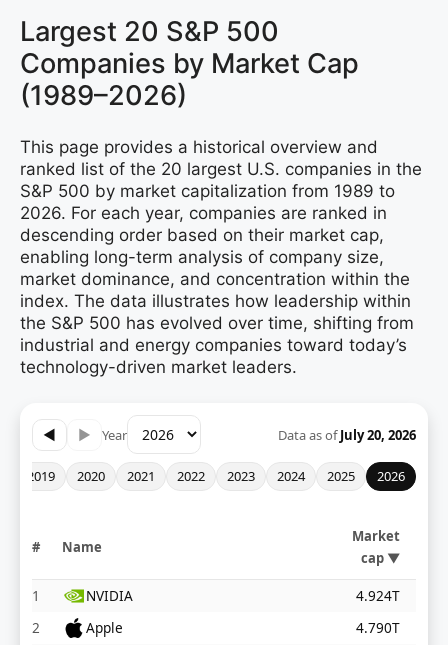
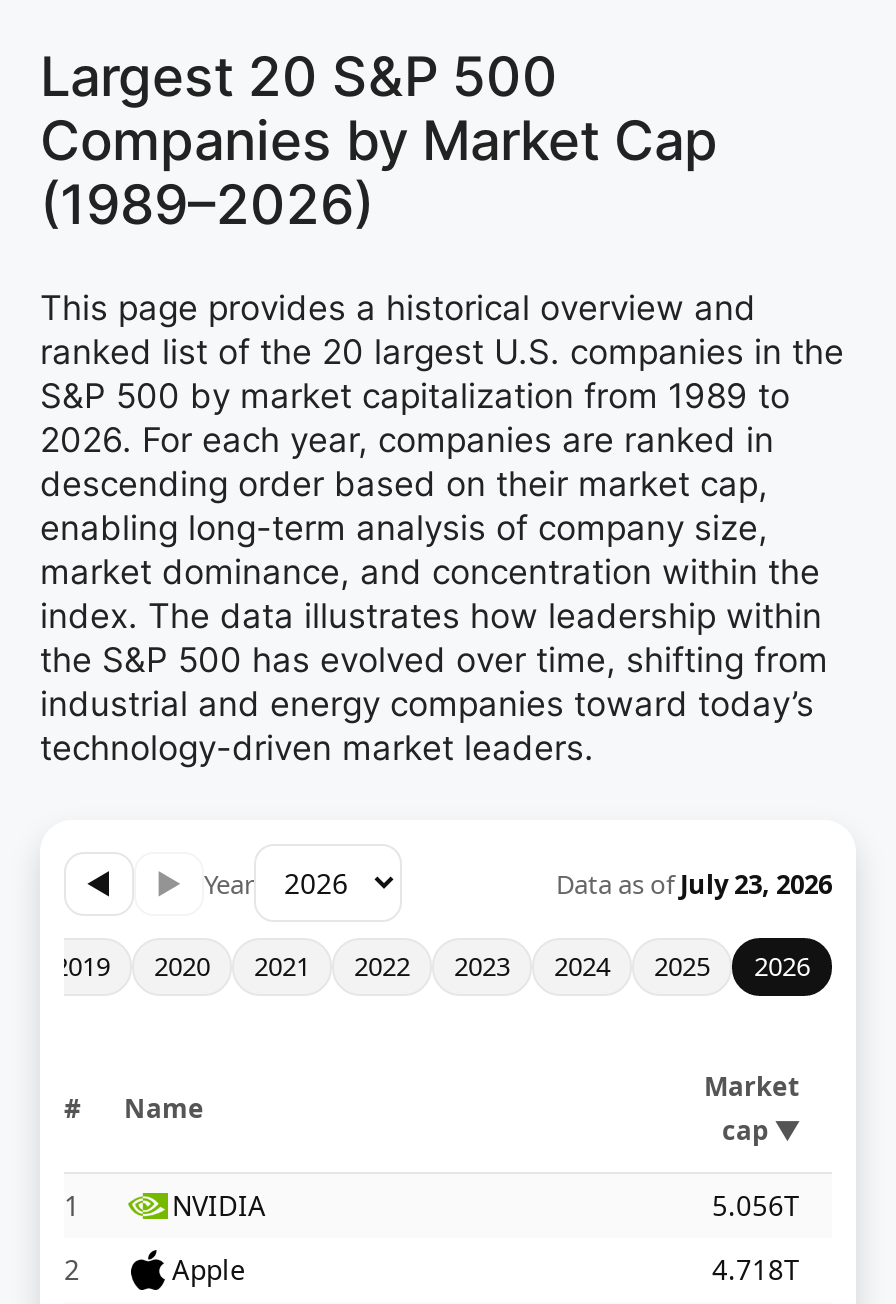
[278,426,416,444] Data as ofJuly 20, 2026 -> [556,866,832,902] Data as ofJuly 23, 2026
[356,586,400,605] 4.924T -> [712,1187,800,1225] 5.056T
[356,618,400,637] 4.790T -> [712,1251,800,1289] 4.718T

